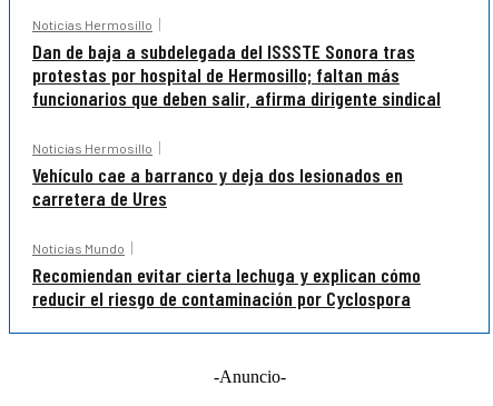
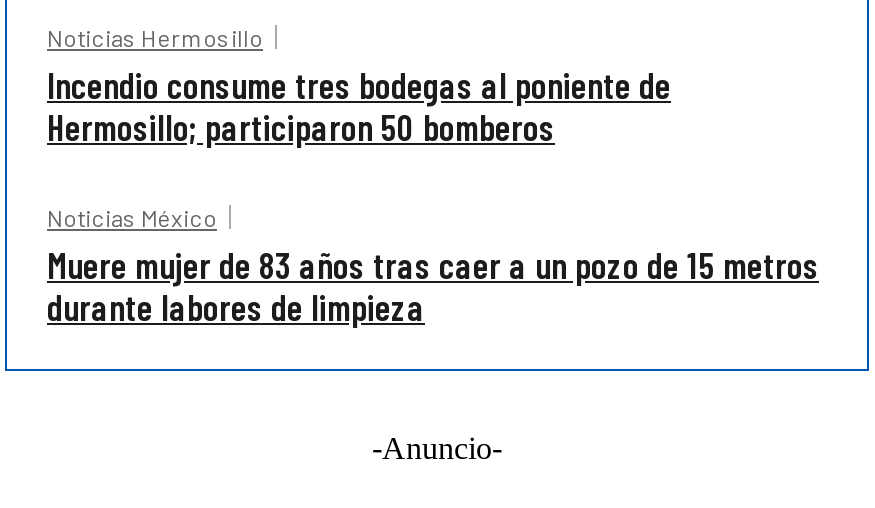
[32,39,441,310] Dan de baja a subdelegada del ISSSTE Sonora tras | protestas por hospital de Hermosillo; faltan más | funcionarios que deben salir, afirma dirigente sindical | Noticias Hermosillo | Vehículo cae a barranco y deja dos lesionados en | carretera de Ures | Noticias Mundo | Recomiendan evitar cierta lechuga y explican cómo | reducir el riesgo de contaminación por Cyclospora -> [47,63,819,329] Incendio consume tres bodegas al poniente de | Hermosillo; participaron 50 bomberos | Noticias México | Muere mujer de 83 años tras caer a un pozo de 15 metros | durante labores de limpieza

